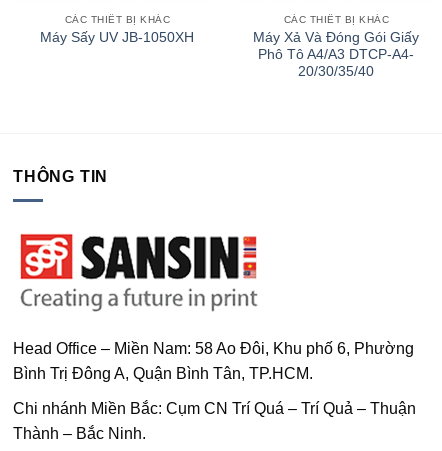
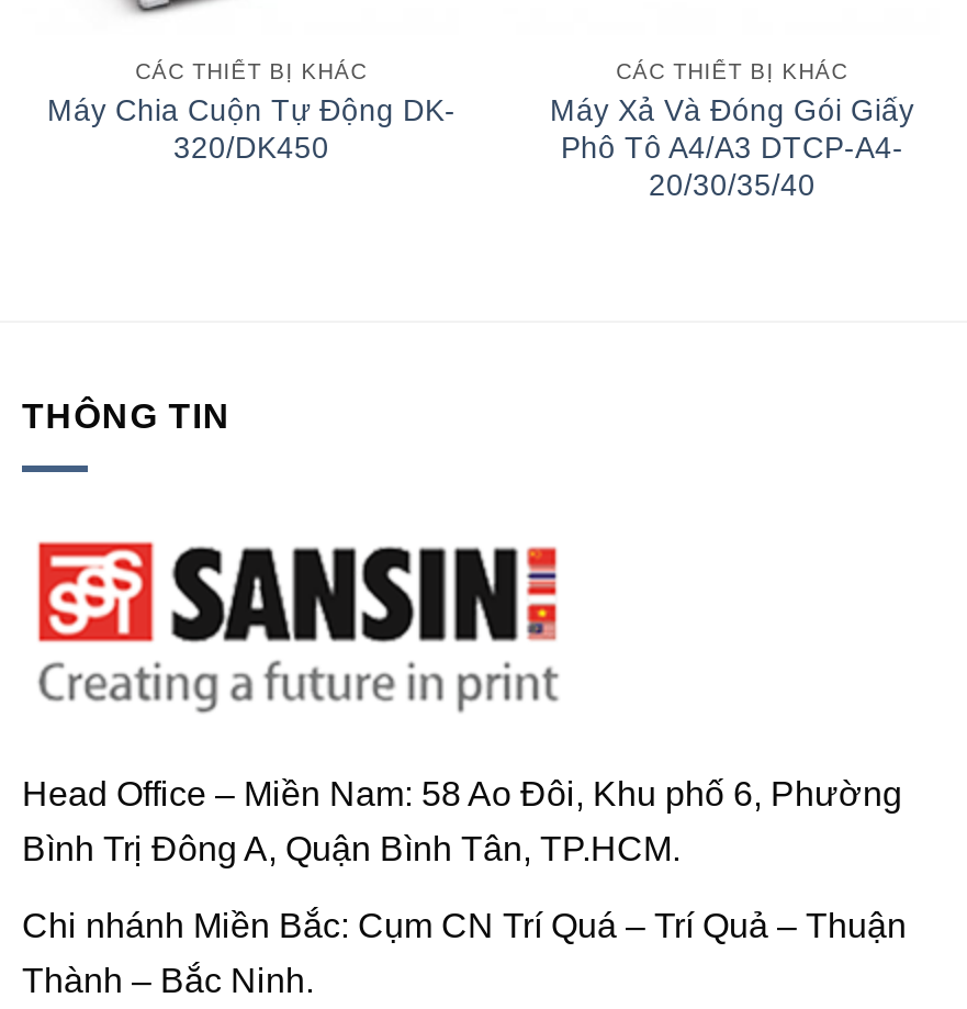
[40,30,194,45] Máy Sấy UV JB-1050XH -> [47,94,456,164] Máy Chia Cuộn Tự Động DK- | 320/DK450

